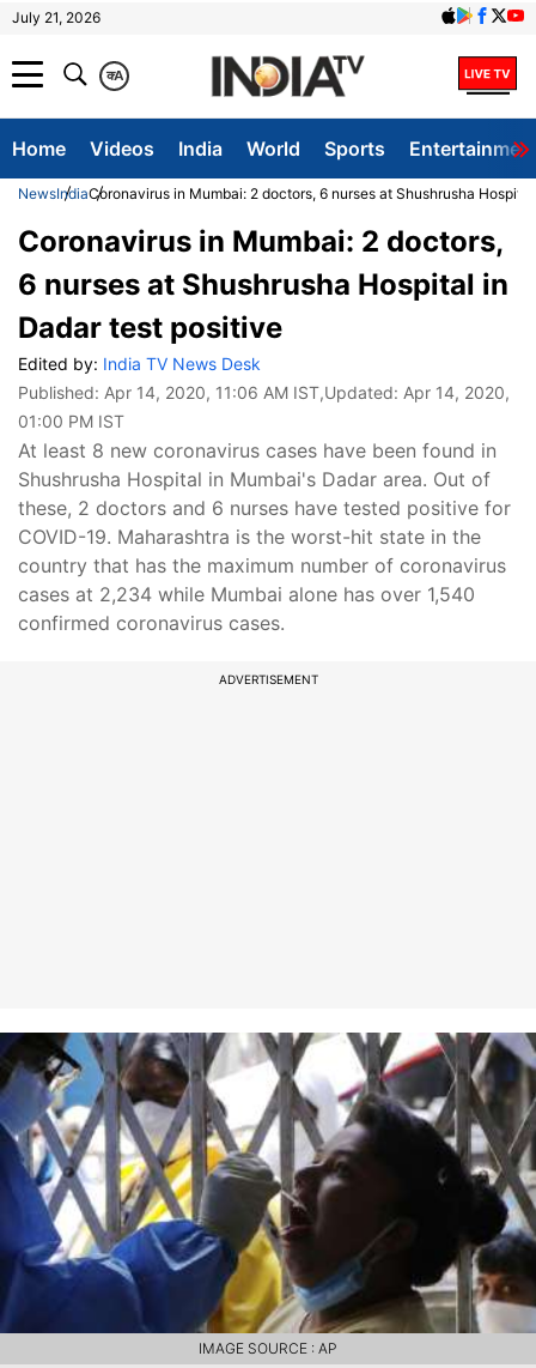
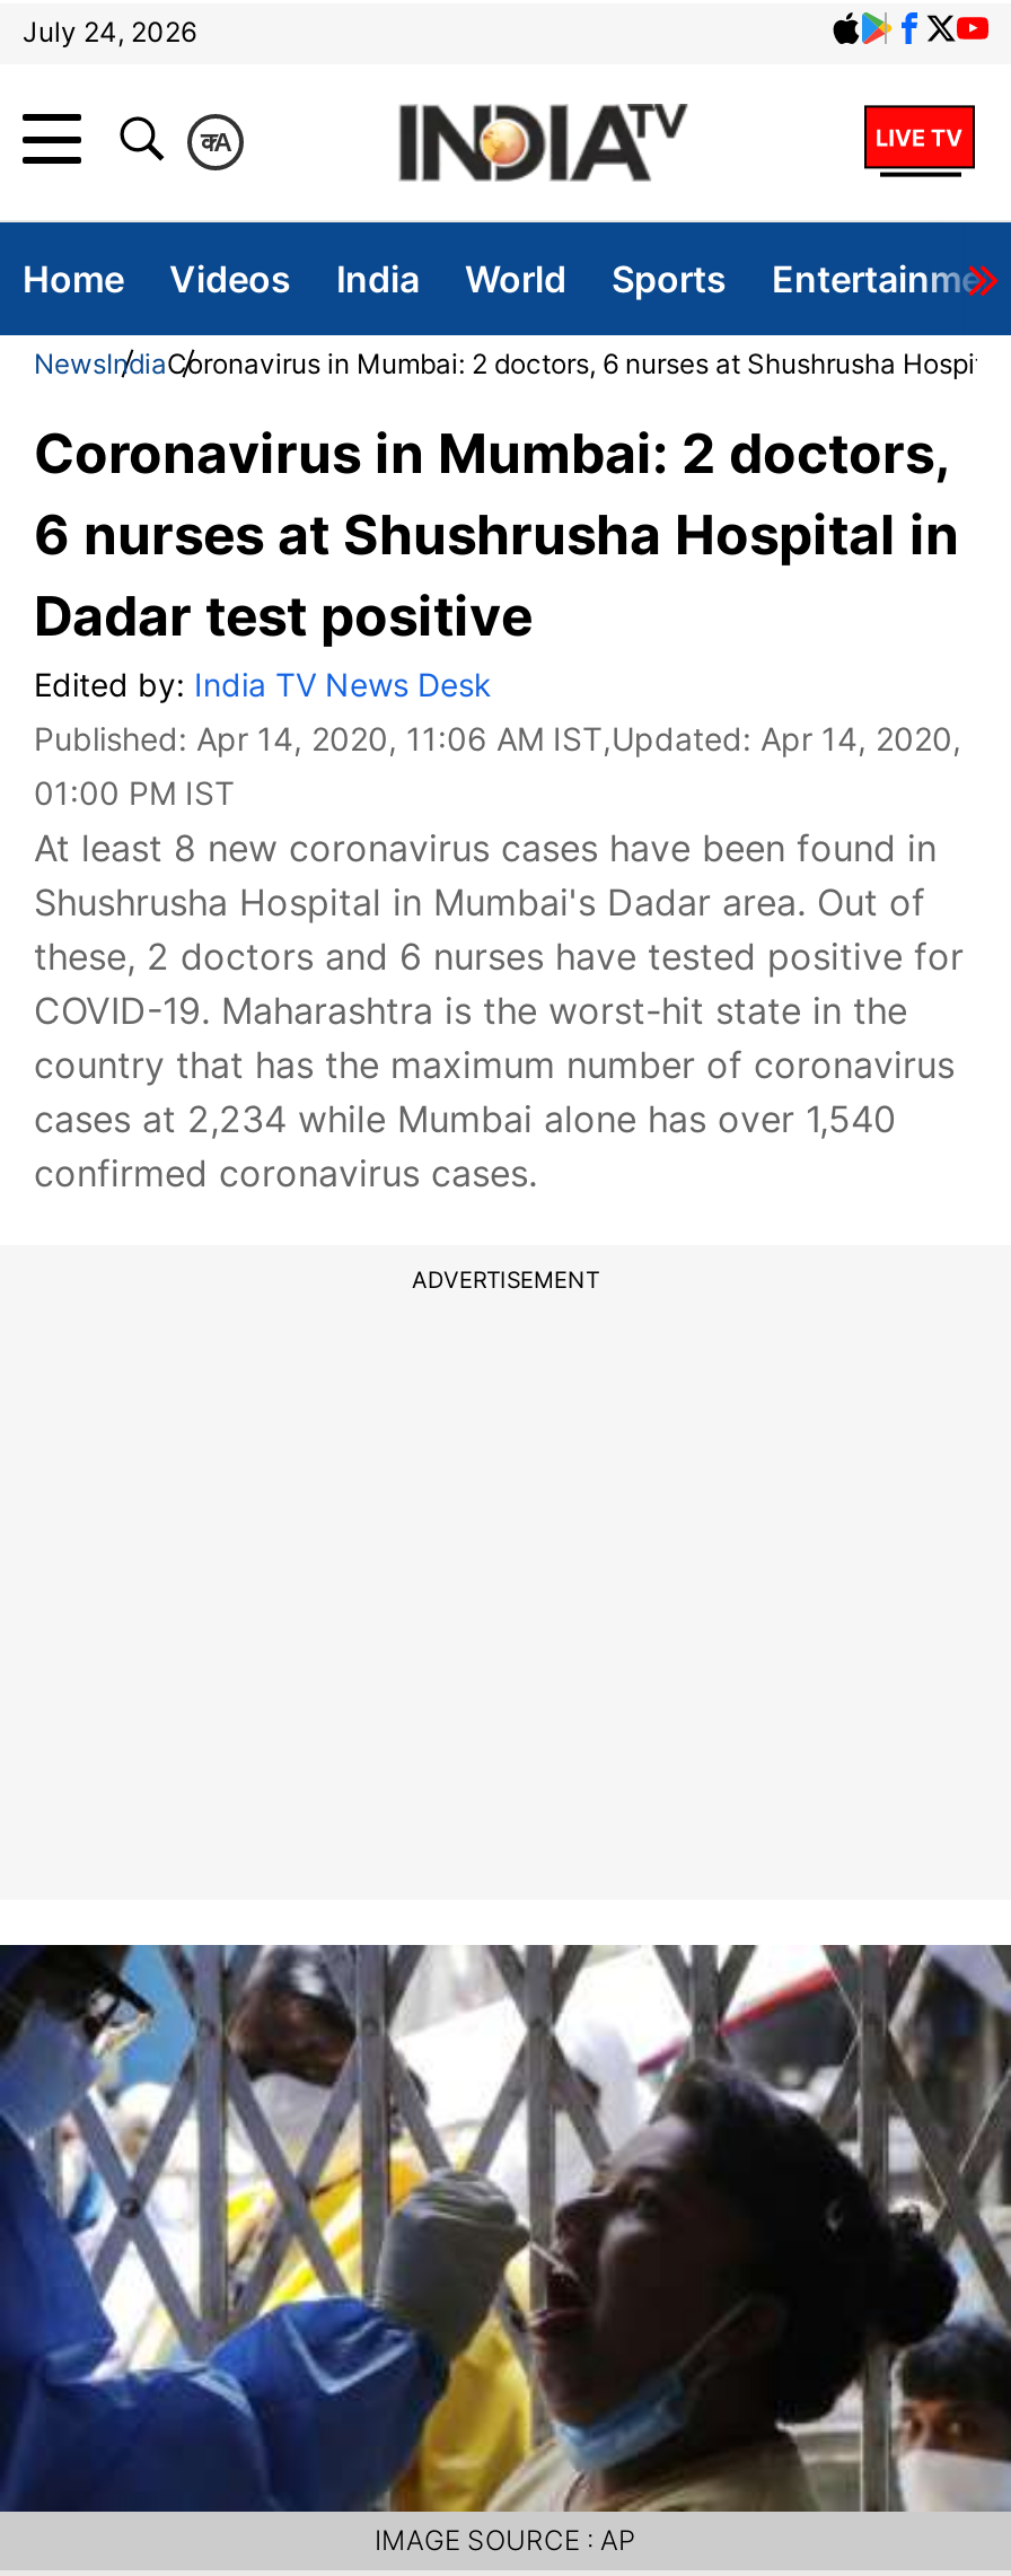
[12,8,100,26] July 21, 2026 -> [23,15,196,49] July 24, 2026

